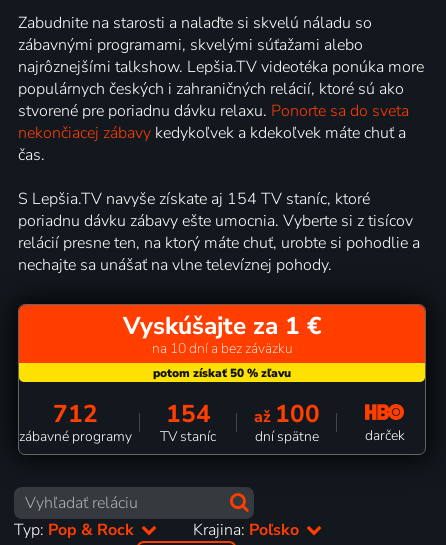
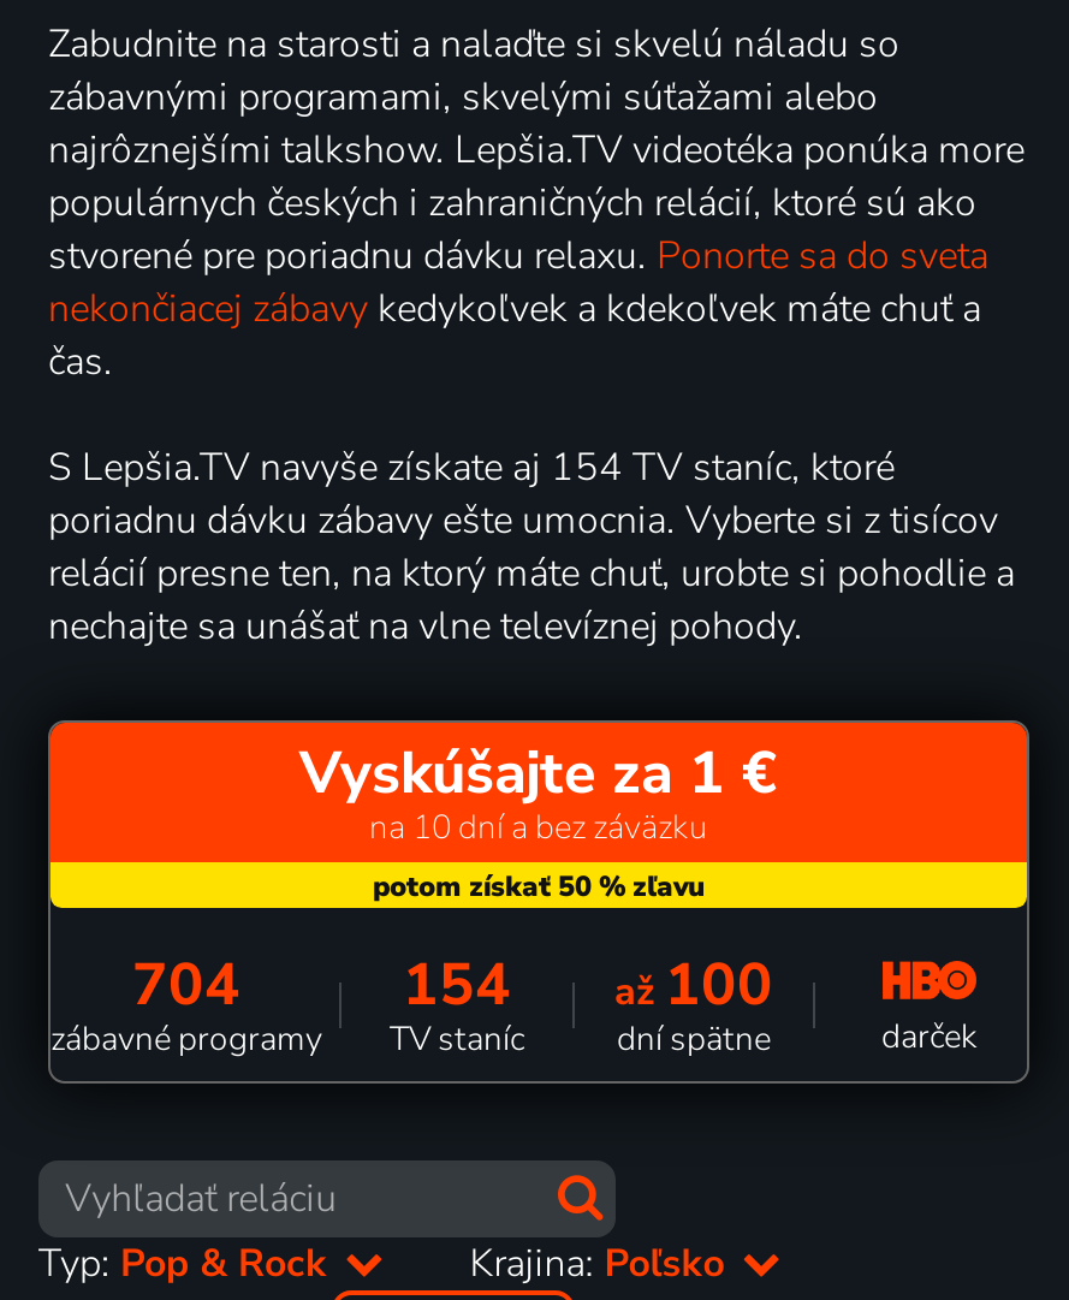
[53,396,319,430] 712 154 až 100 -> [132,943,773,1025] 704 154 až 100

